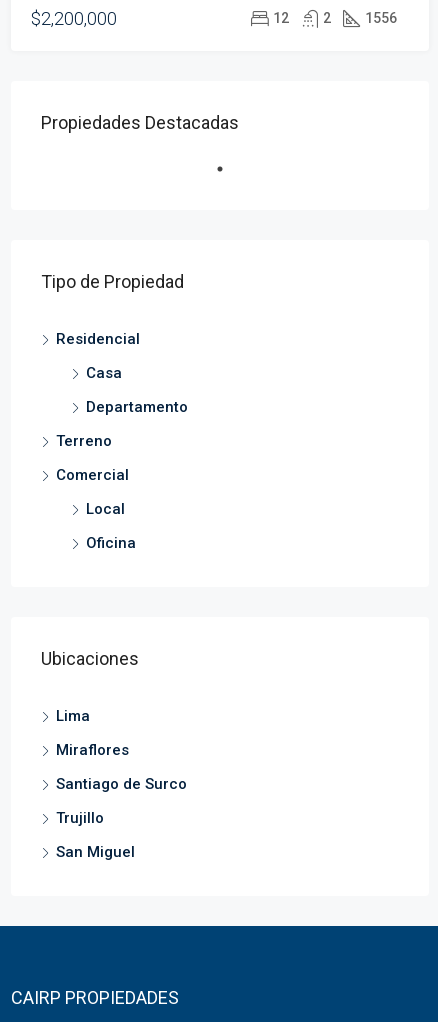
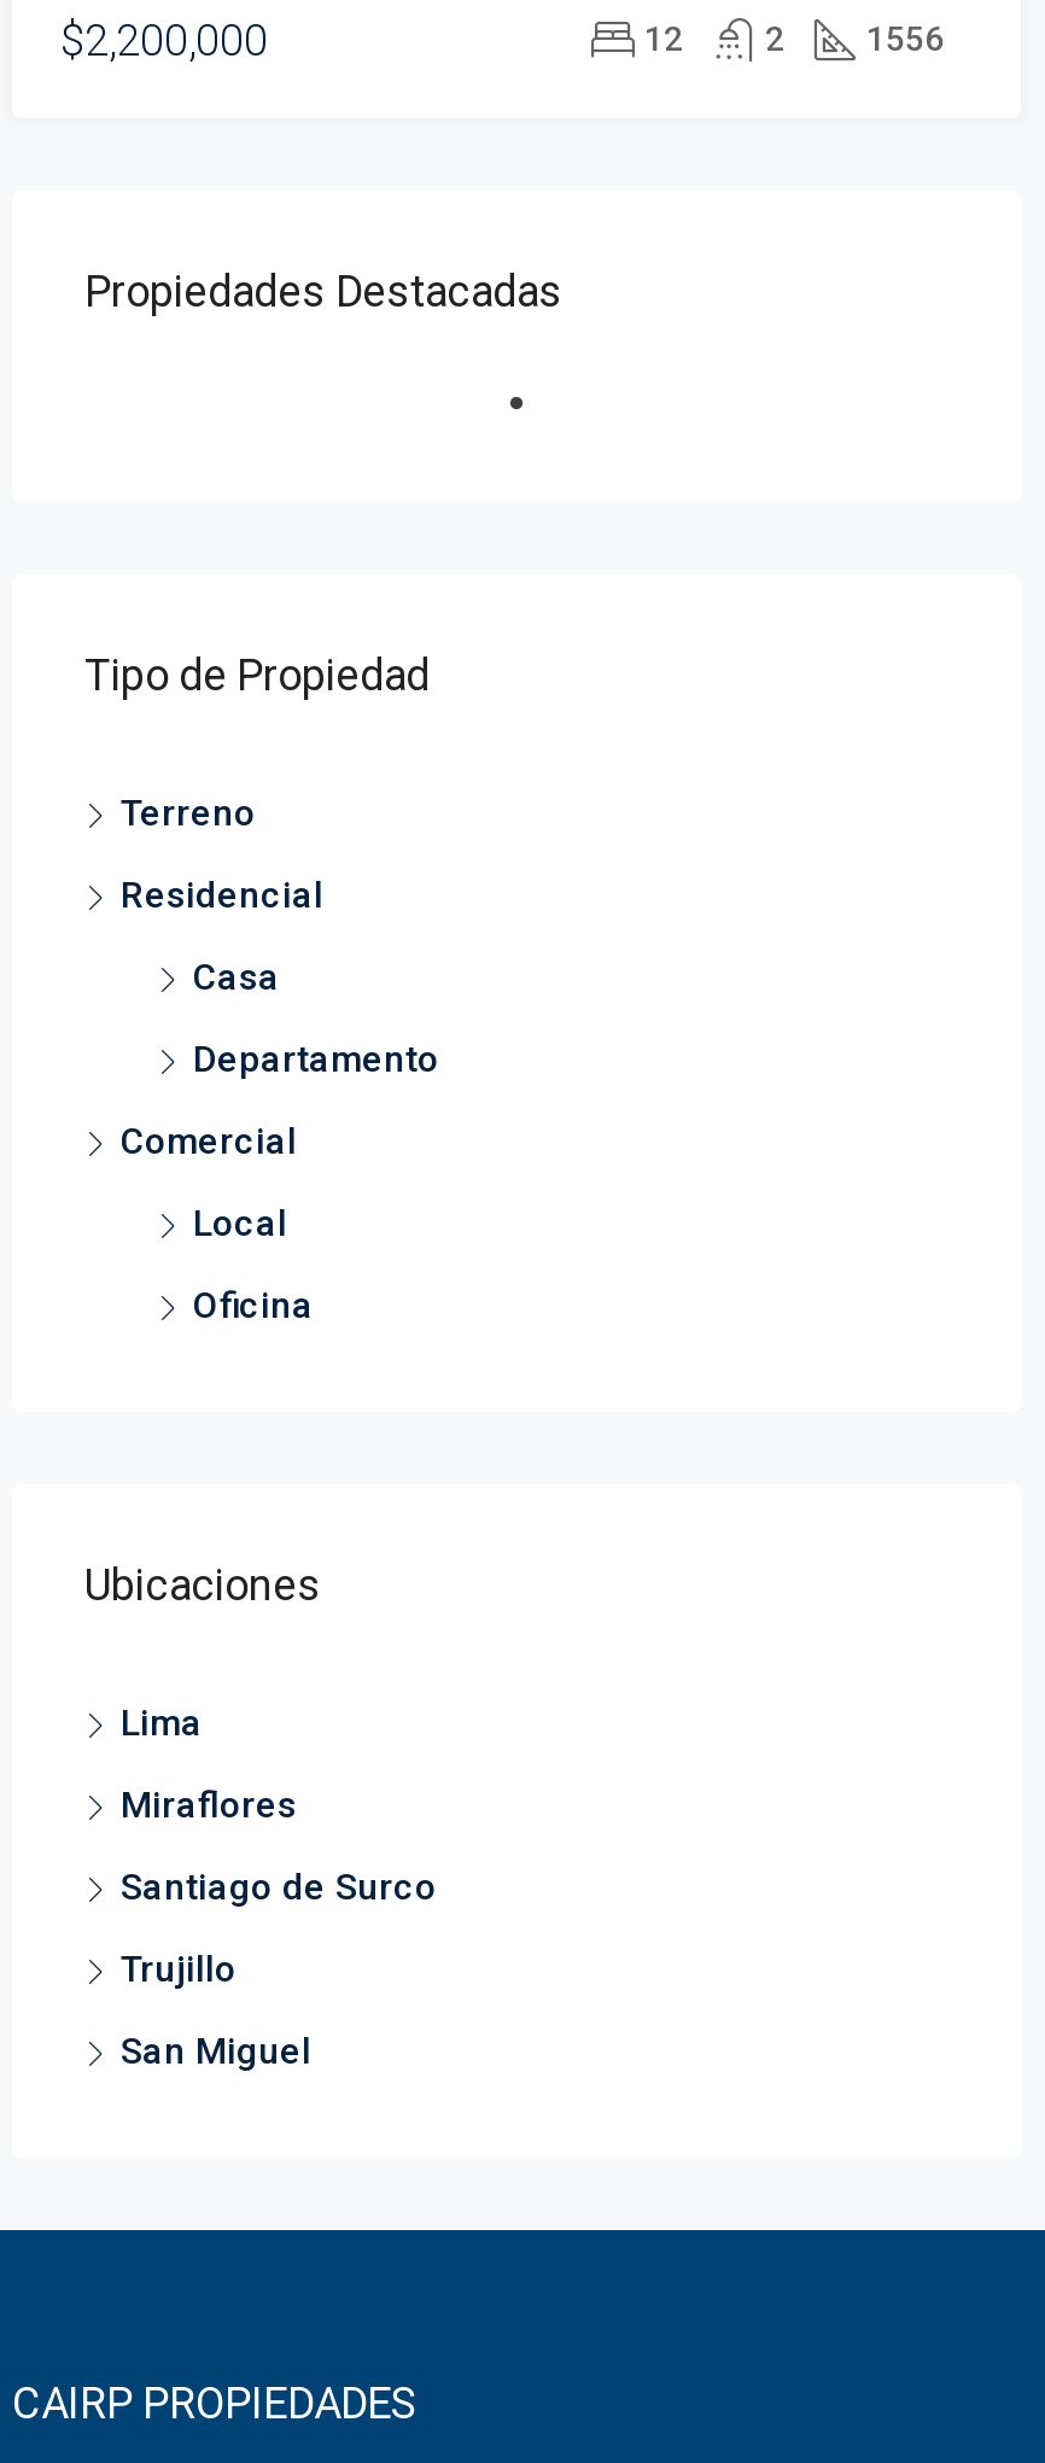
moved [56,329,188,415] -> [121,872,439,1080]: Residencial | Casa | Departamento
moved [56,431,112,449] -> [121,790,256,834]: Terreno

